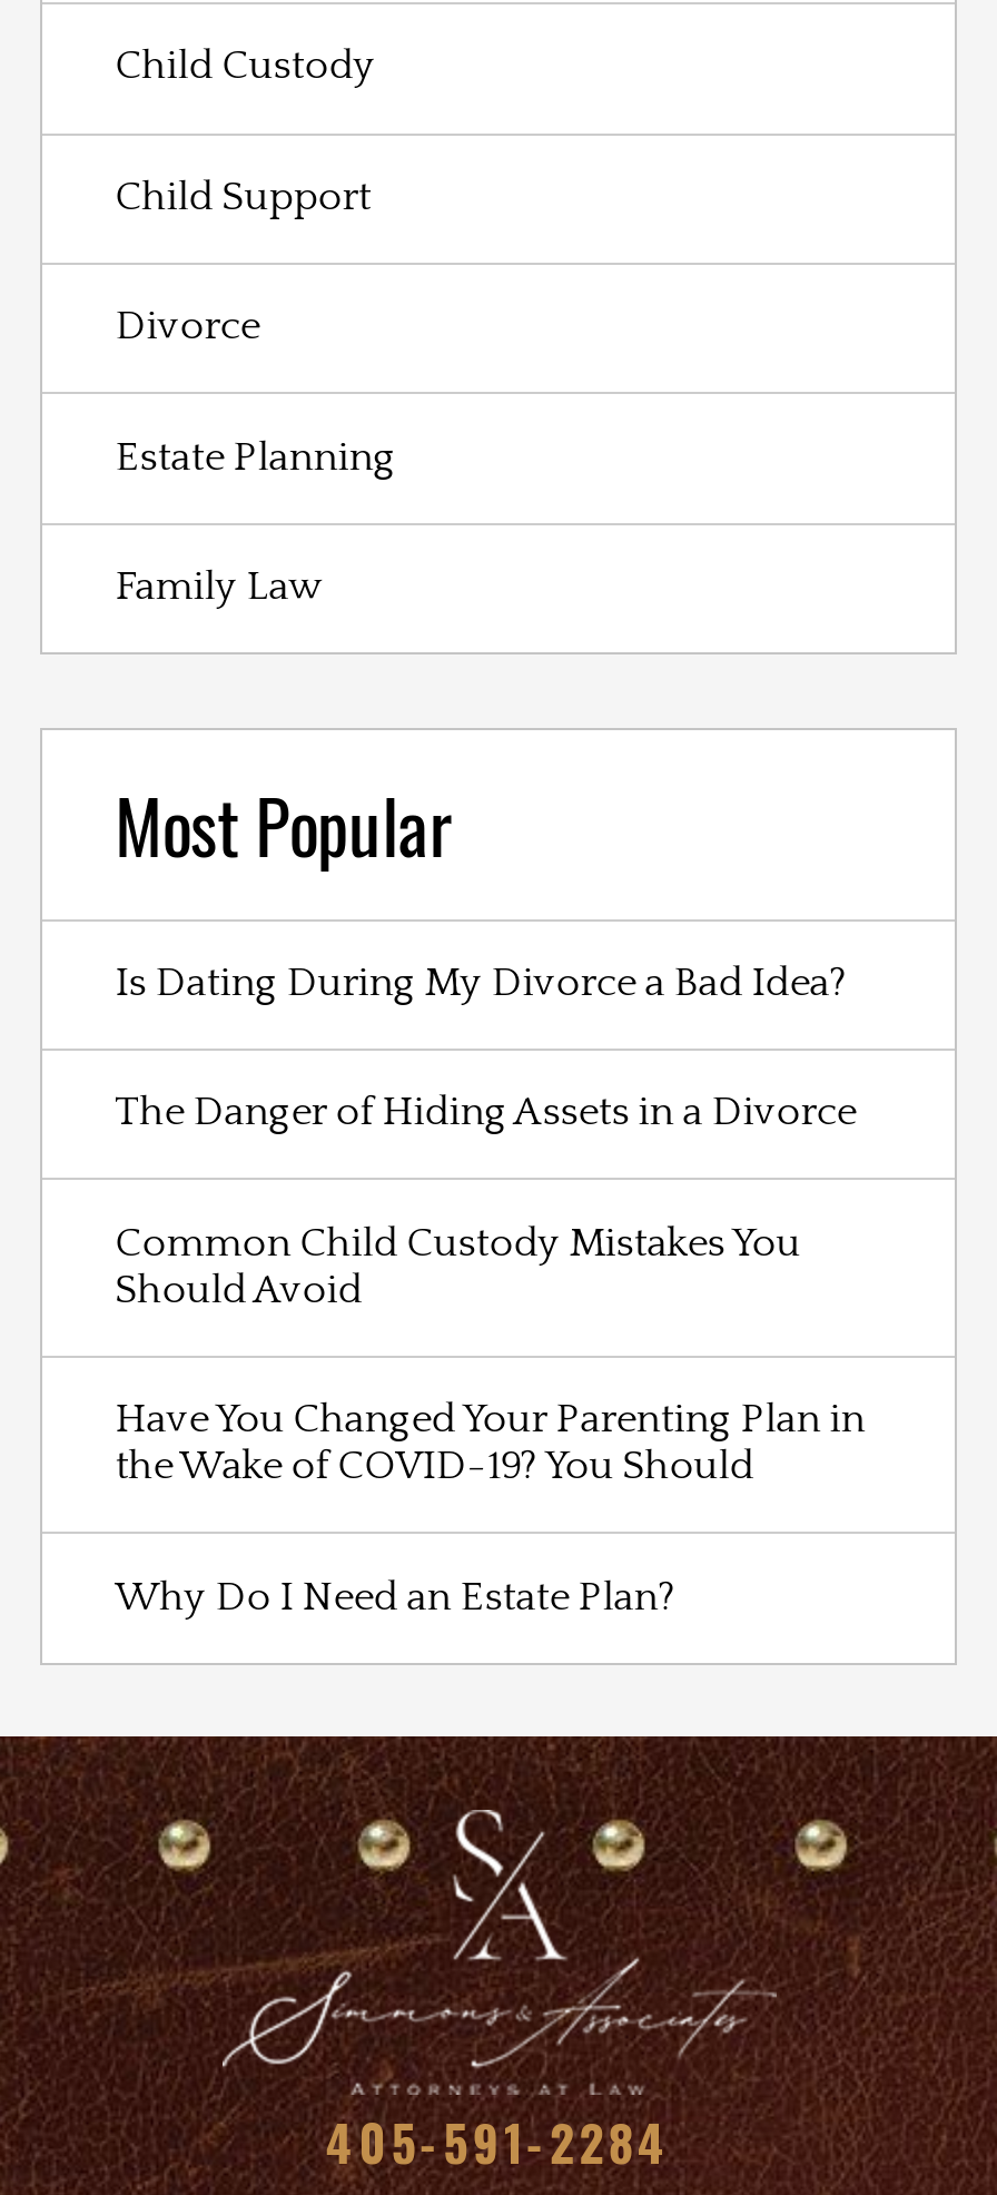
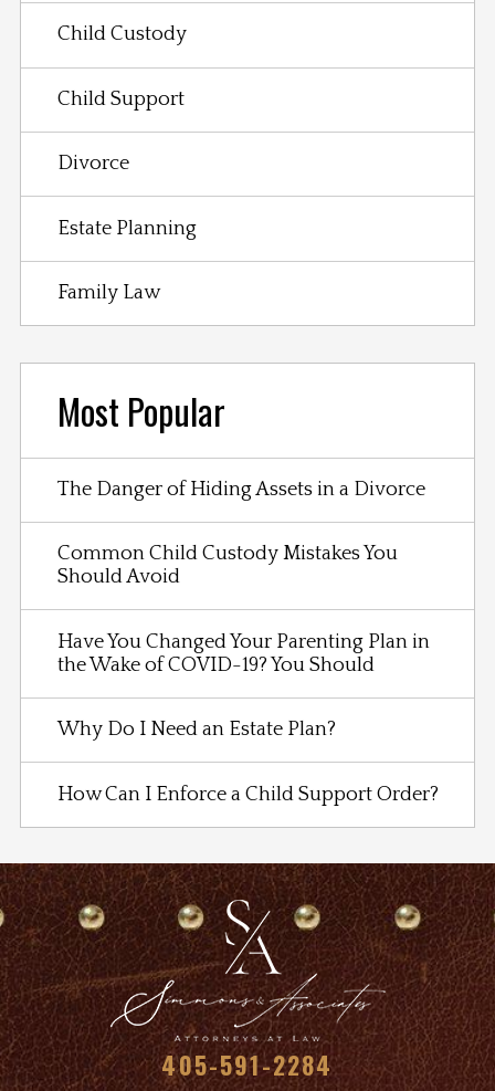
[115,961,847,1006] Is Dating During My Divorce a Bad Idea? -> none
moved [115,1091,865,1620] -> [57,478,429,741]: The Danger of Hiding Assets in a Divorce | Common Child Custody Mistakes You | Should Avoid | Have You Changed Your Parenting Plan in | the Wake of COVID-19? You Should | Why Do I Need an Estate Plan?
none -> [57,783,438,805] How Can I Enforce a Child Support Order?

